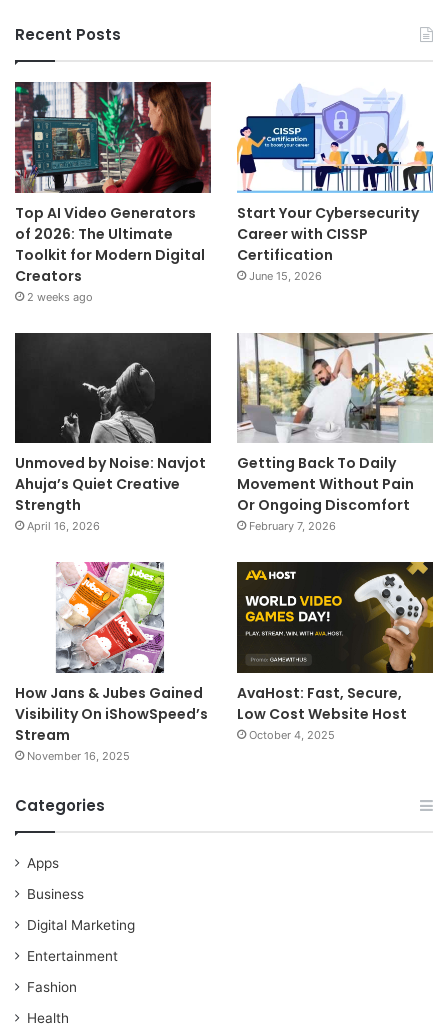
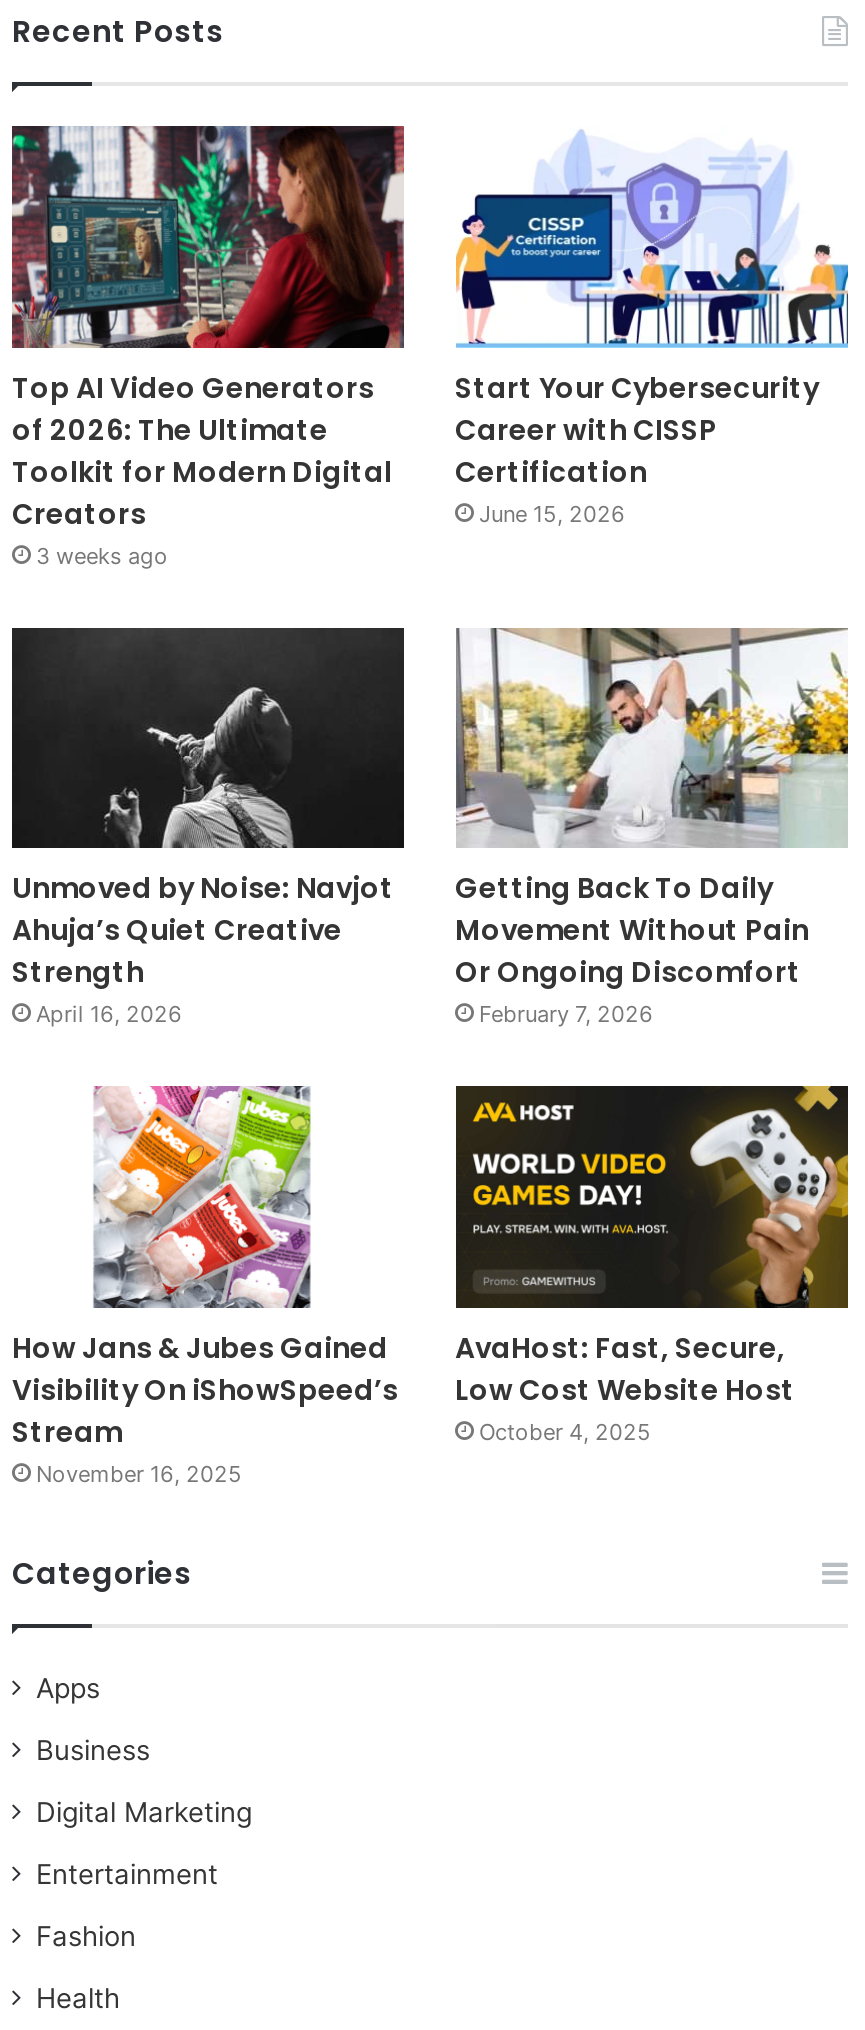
[27,290,93,304] 2 weeks ago -> [36,541,168,569] 3 weeks ago

